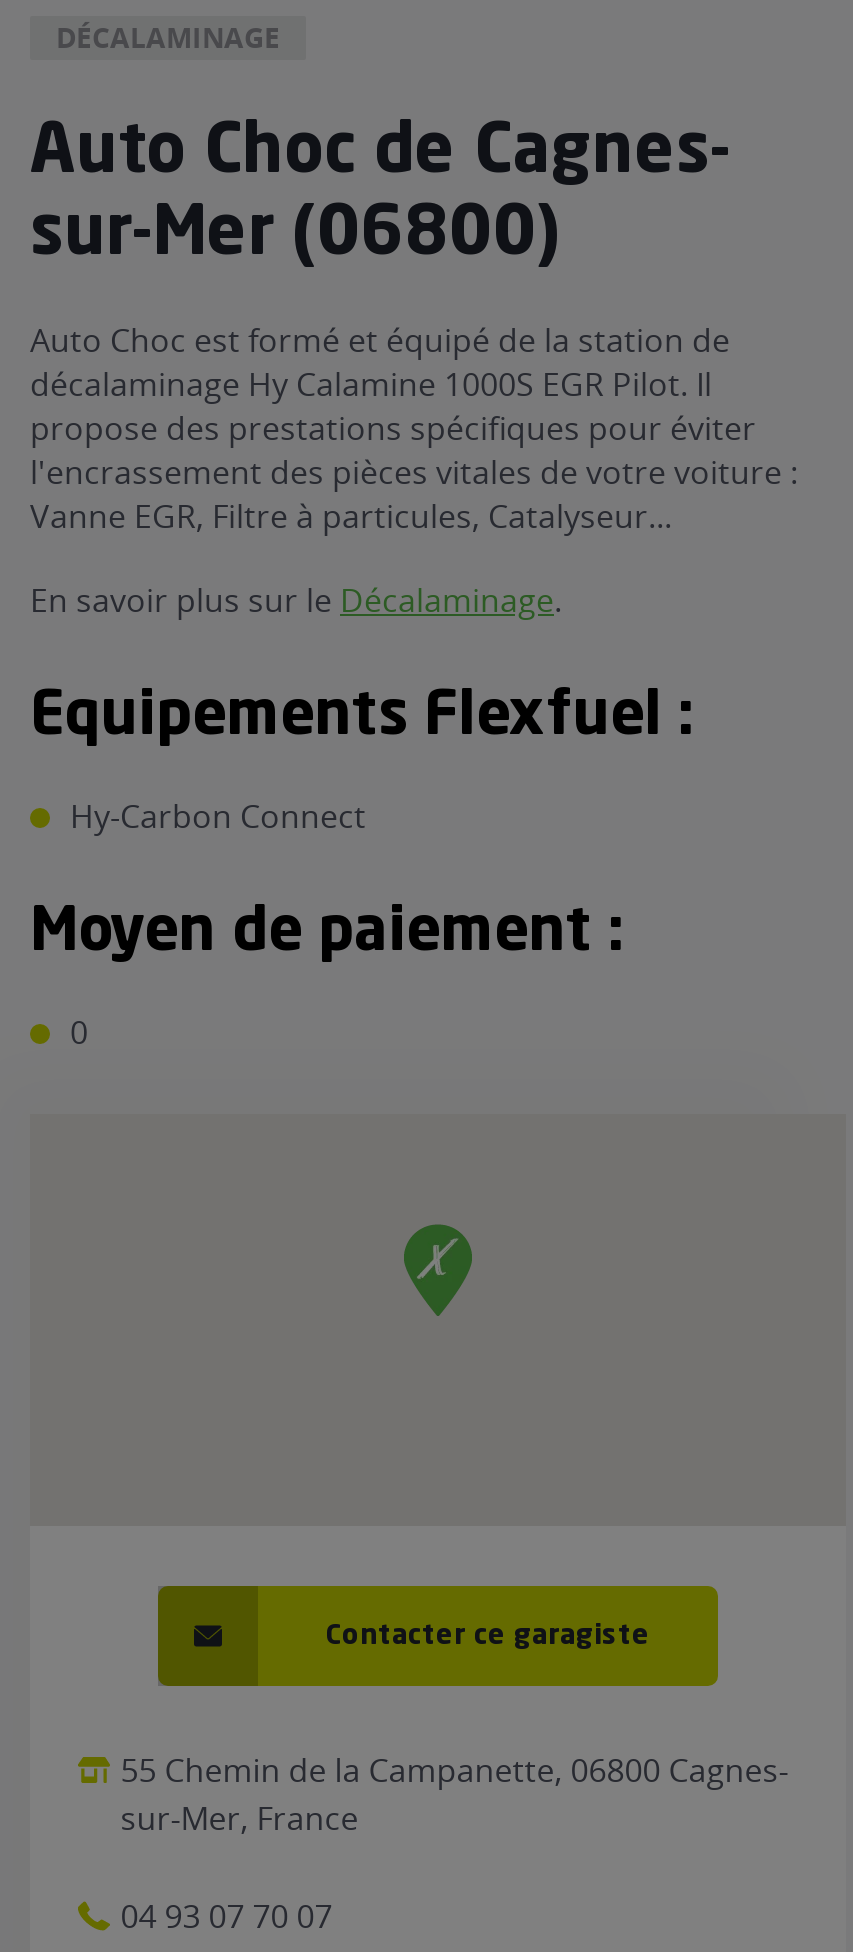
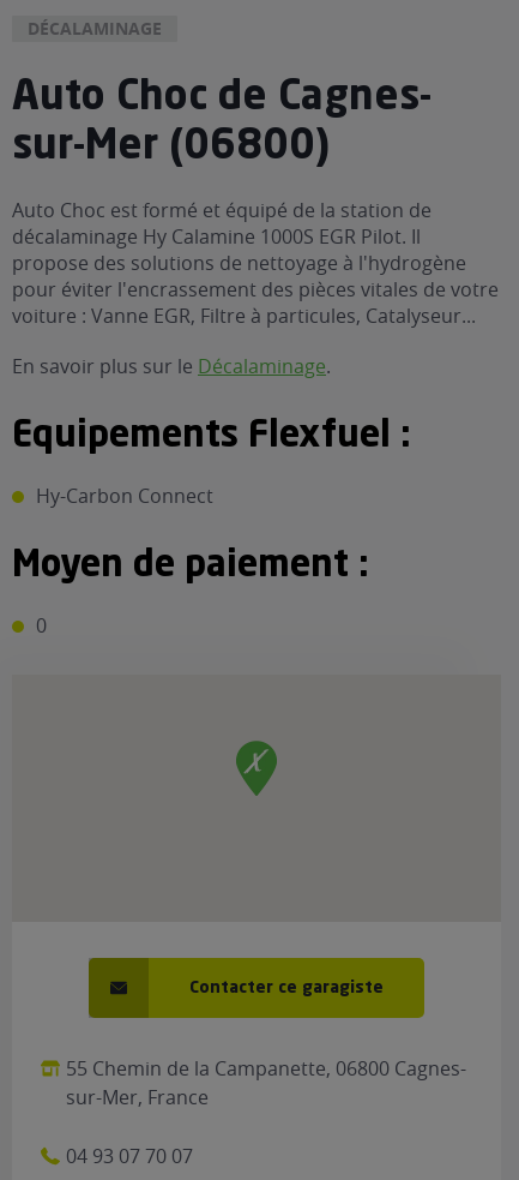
[30,406,798,538] propose des prestations spécifiques pour éviter | l'encrassement des pièces vitales de votre voiture : | Vanne EGR, Filtre à particules, Catalyseur... -> [12,250,499,329] propose des solutions de nettoyage à l'hydrogène | pour éviter l'encrassement des pièces vitales de votre | voiture : Vanne EGR, Filtre à particules, Catalyseur...

